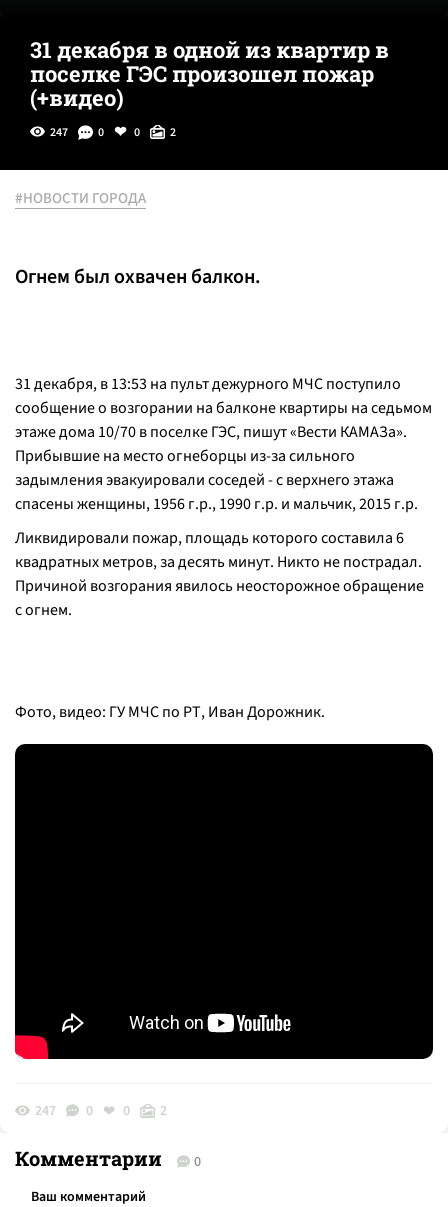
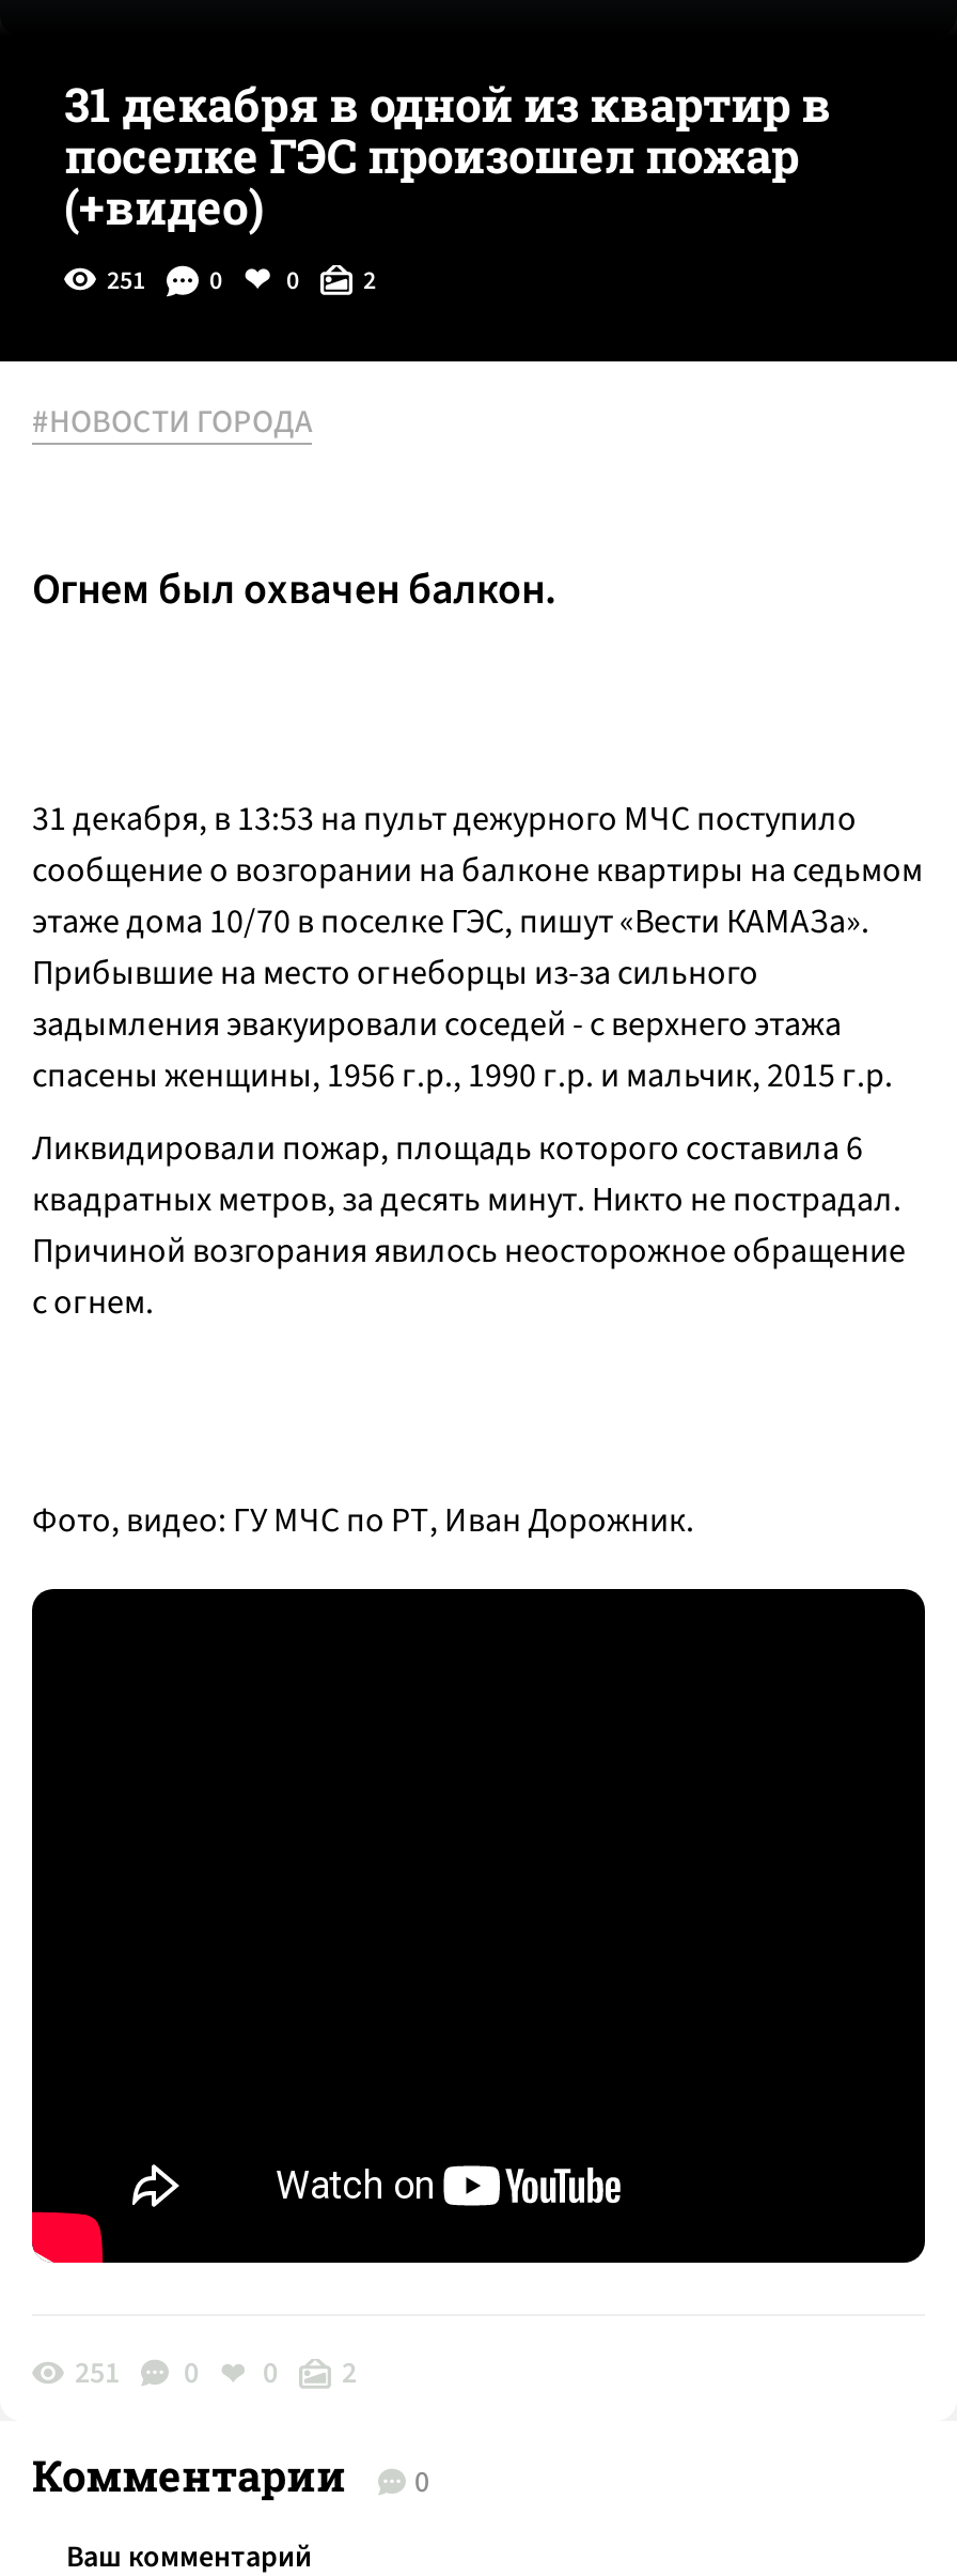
[50,124,176,141] 247 0 0 2 -> [107,263,376,299] 251 0 0 2
[35,1101,167,1121] 247 0 0 2 -> [75,2353,357,2396] 251 0 0 2

